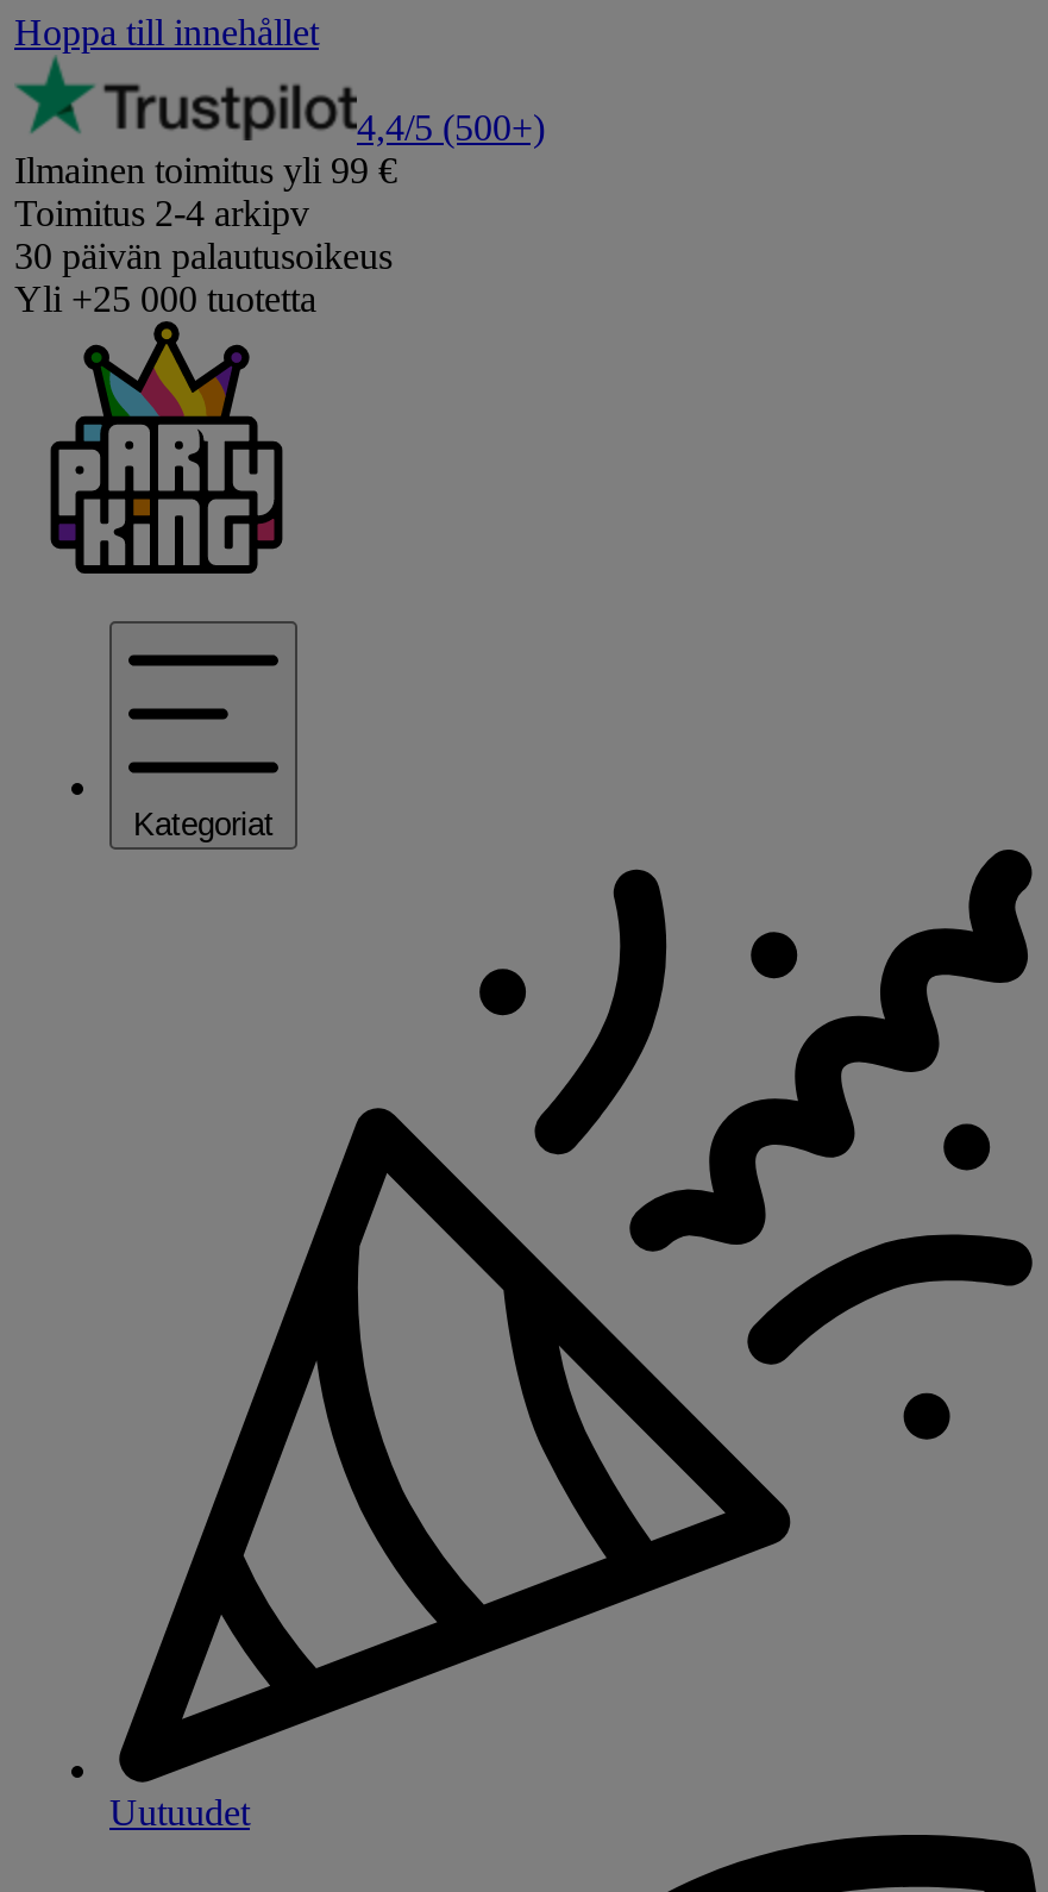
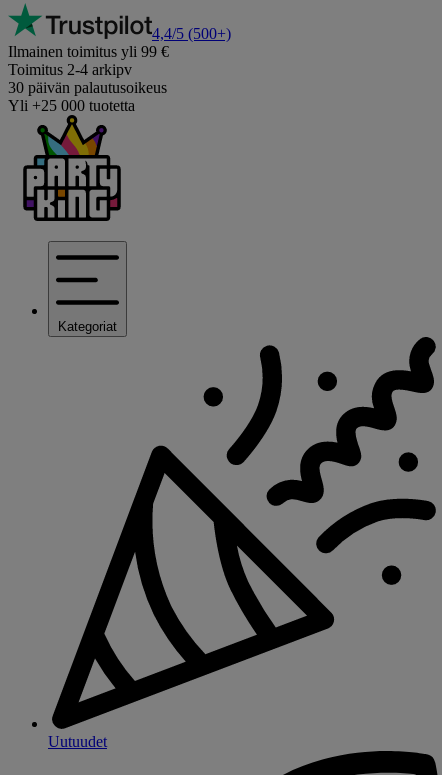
[14,12,319,52] Hoppa till innehållet -> none

